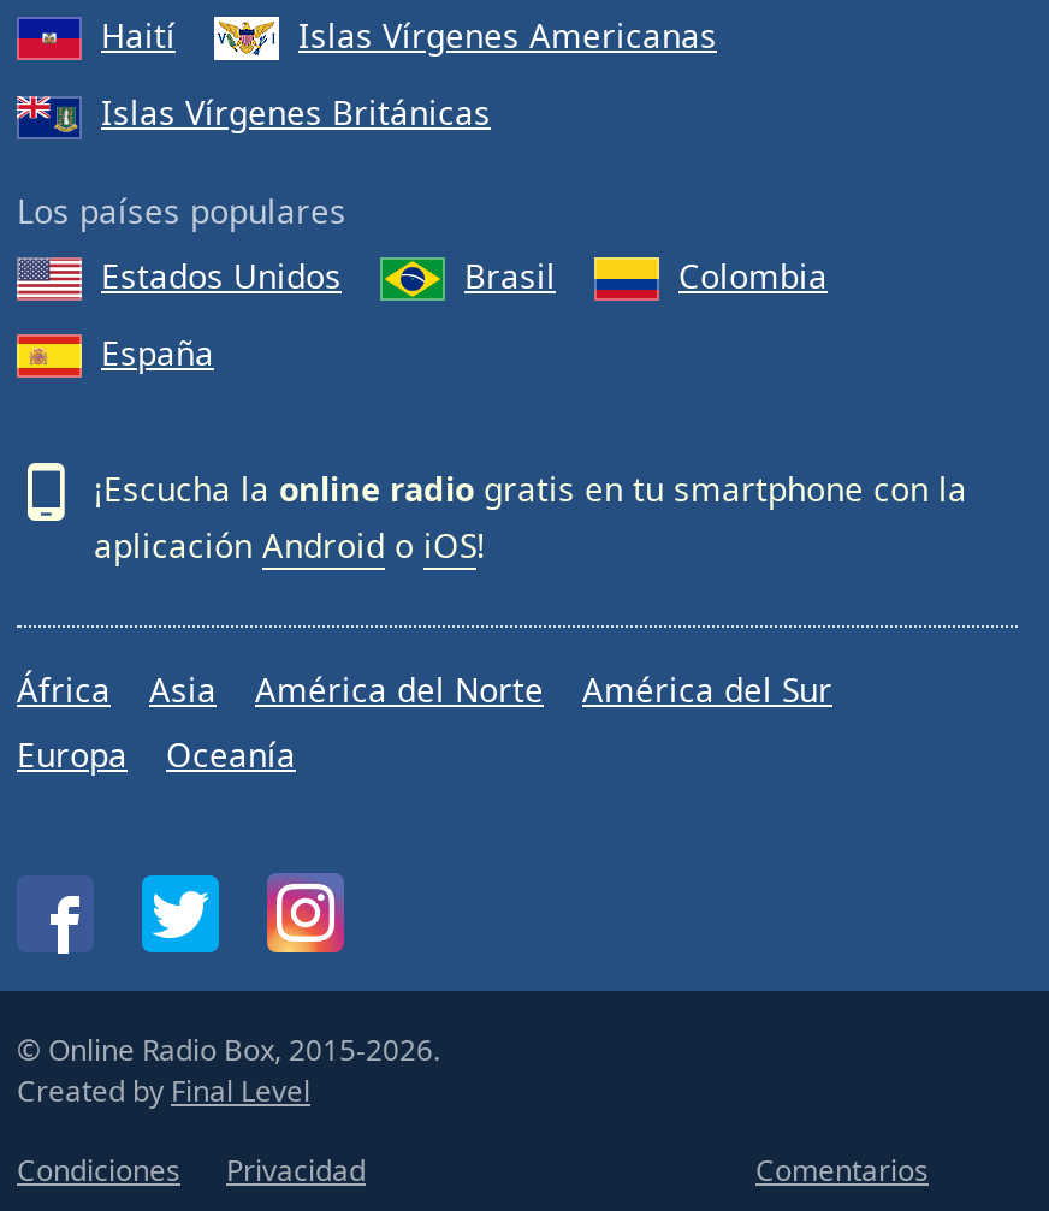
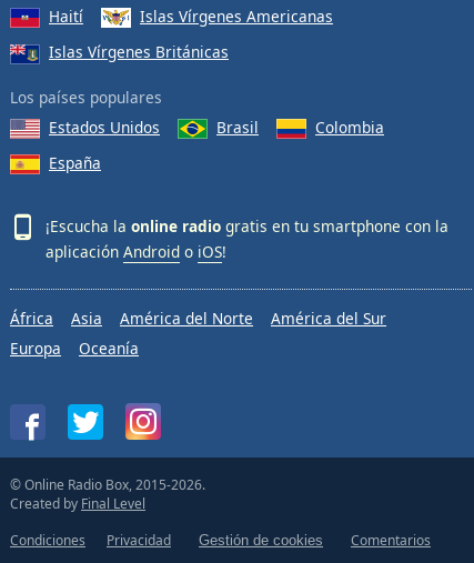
none -> [199,532,323,549] Gestión de cookies

